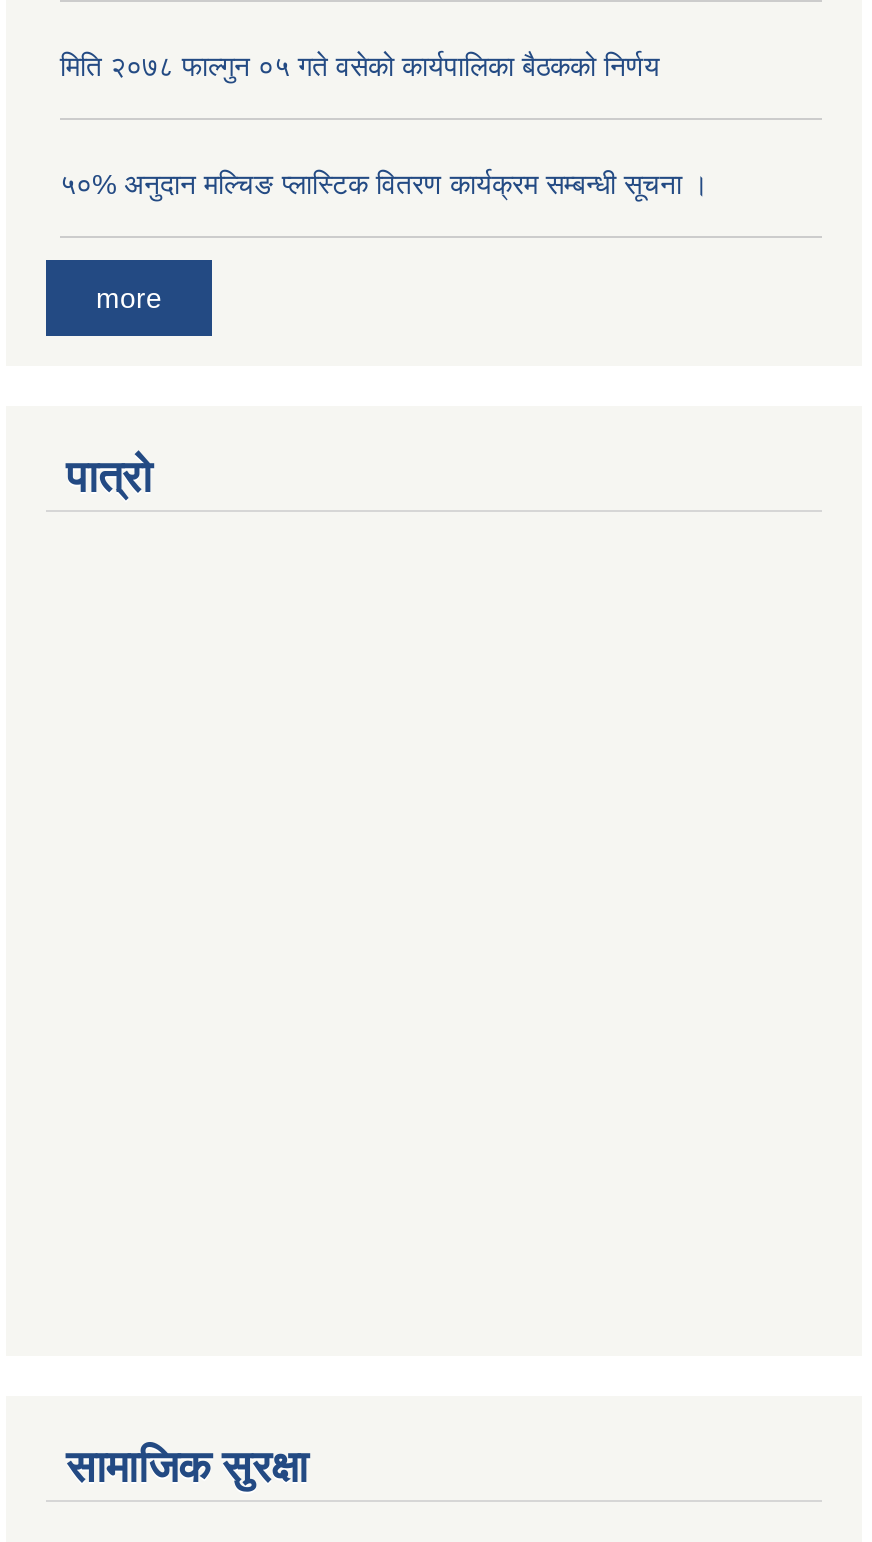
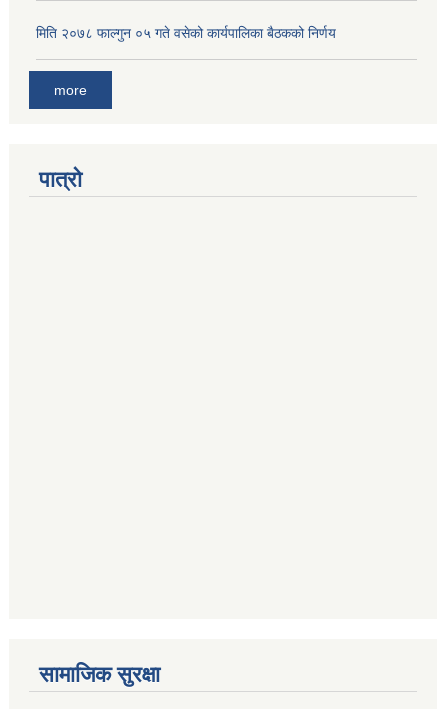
[60,169,708,201] ५०% अनुदान मल्चिङ प्लास्टिक वितरण कार्यक्रम सम्बन्धी सूचना । -> none

